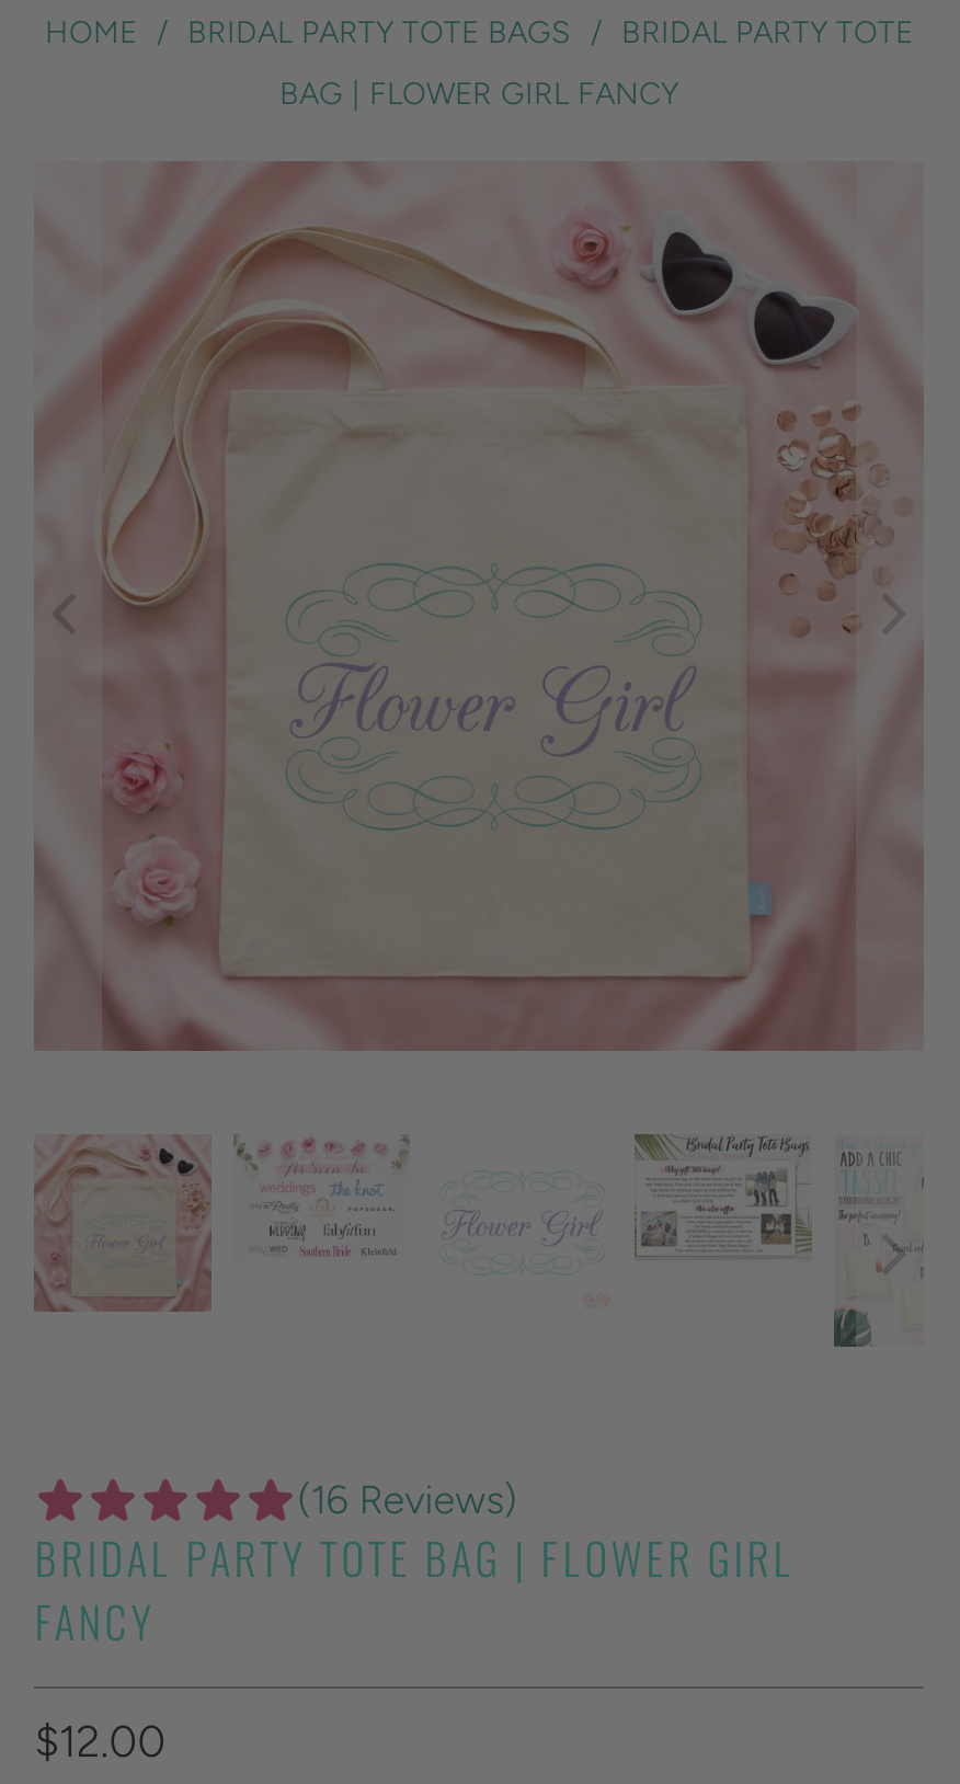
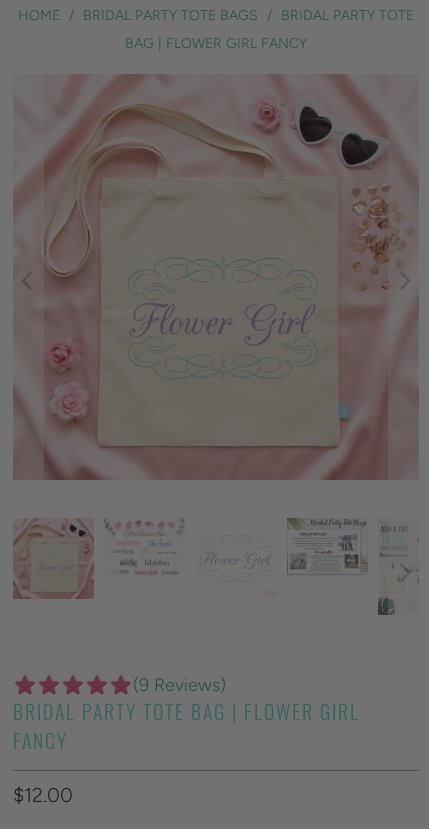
[297,1476,517,1525] (16 Reviews) -> [133,674,226,696] (9 Reviews)

